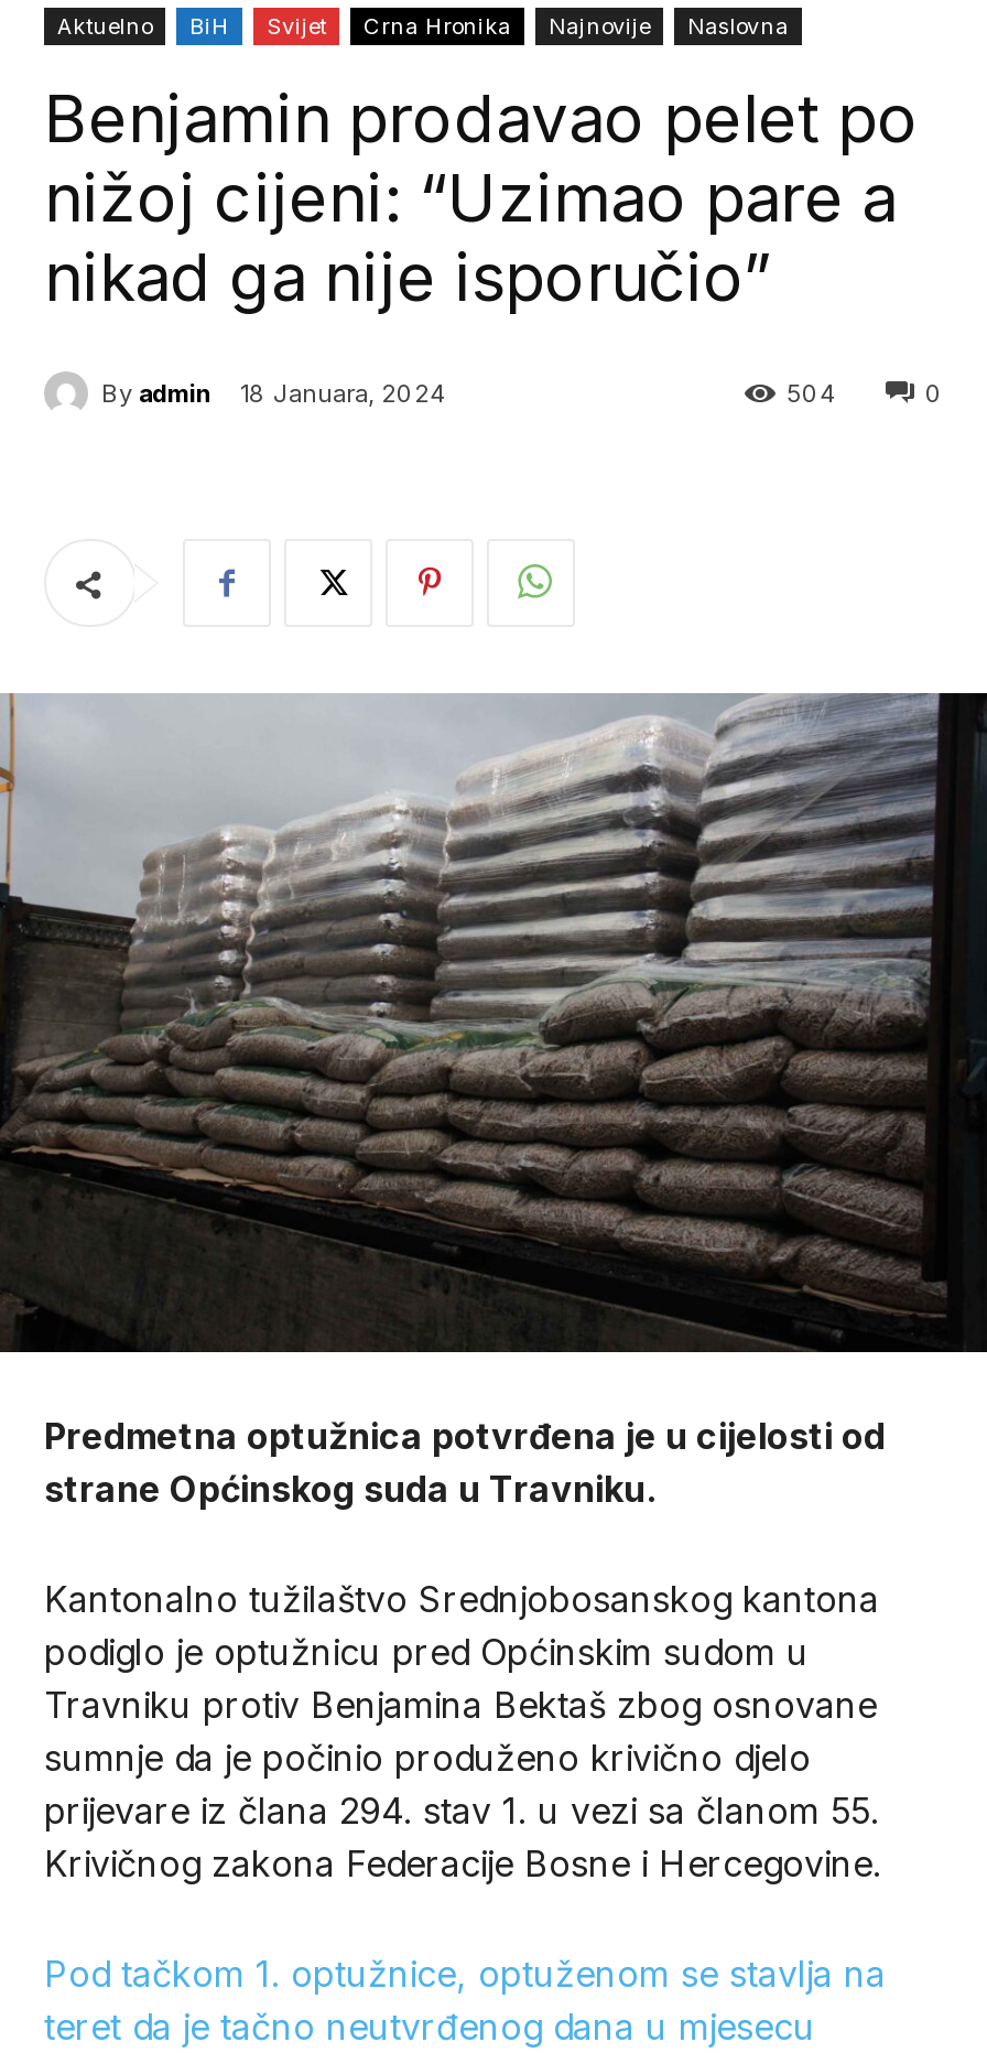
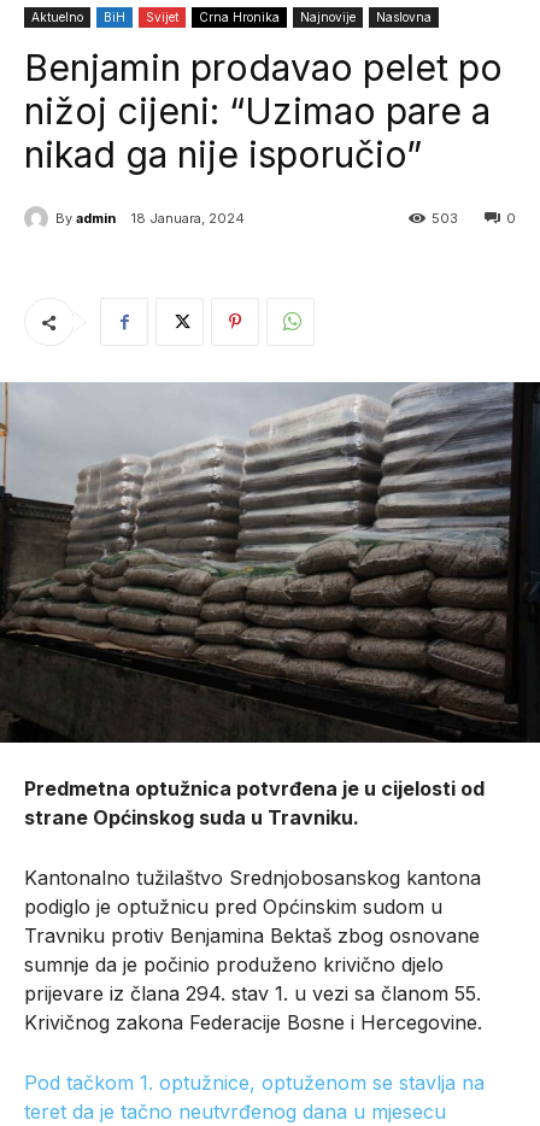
[787,378,837,409] 504 -> [432,210,458,227] 503

